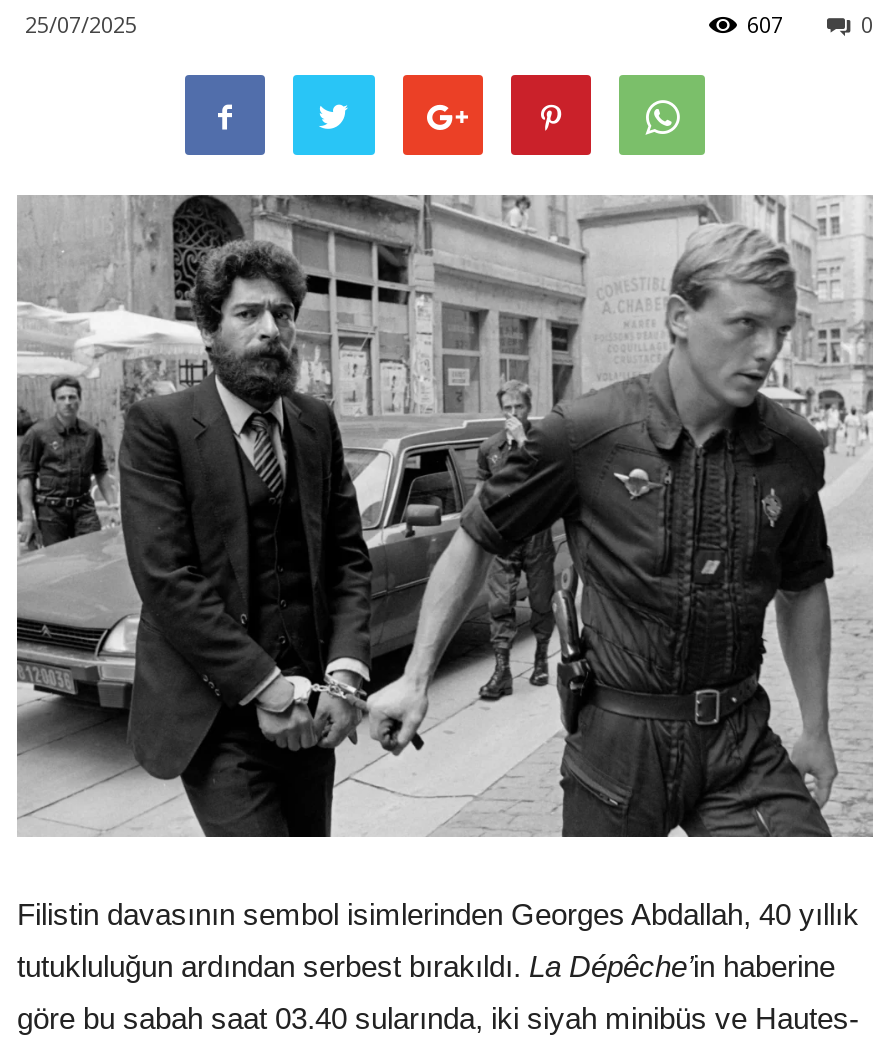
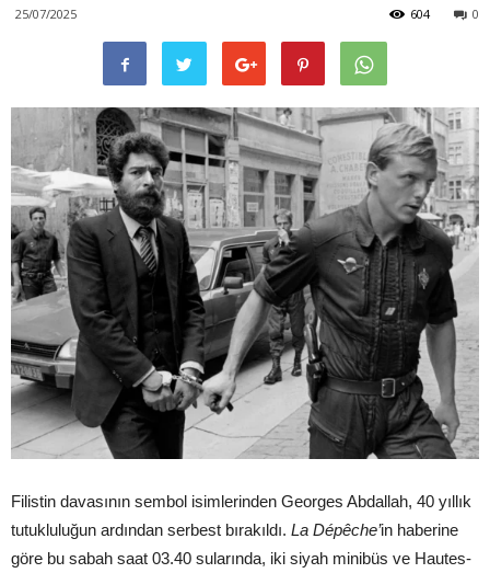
[747,9,783,39] 607 -> [410,5,430,22] 604

